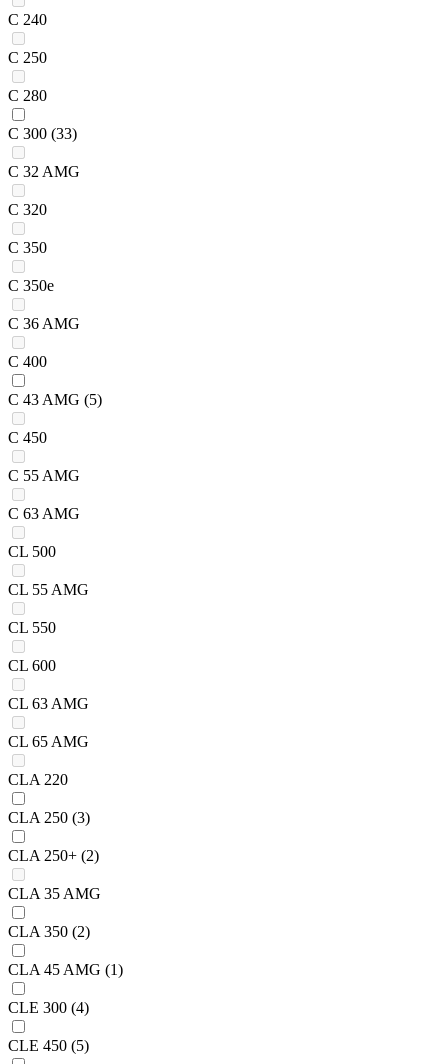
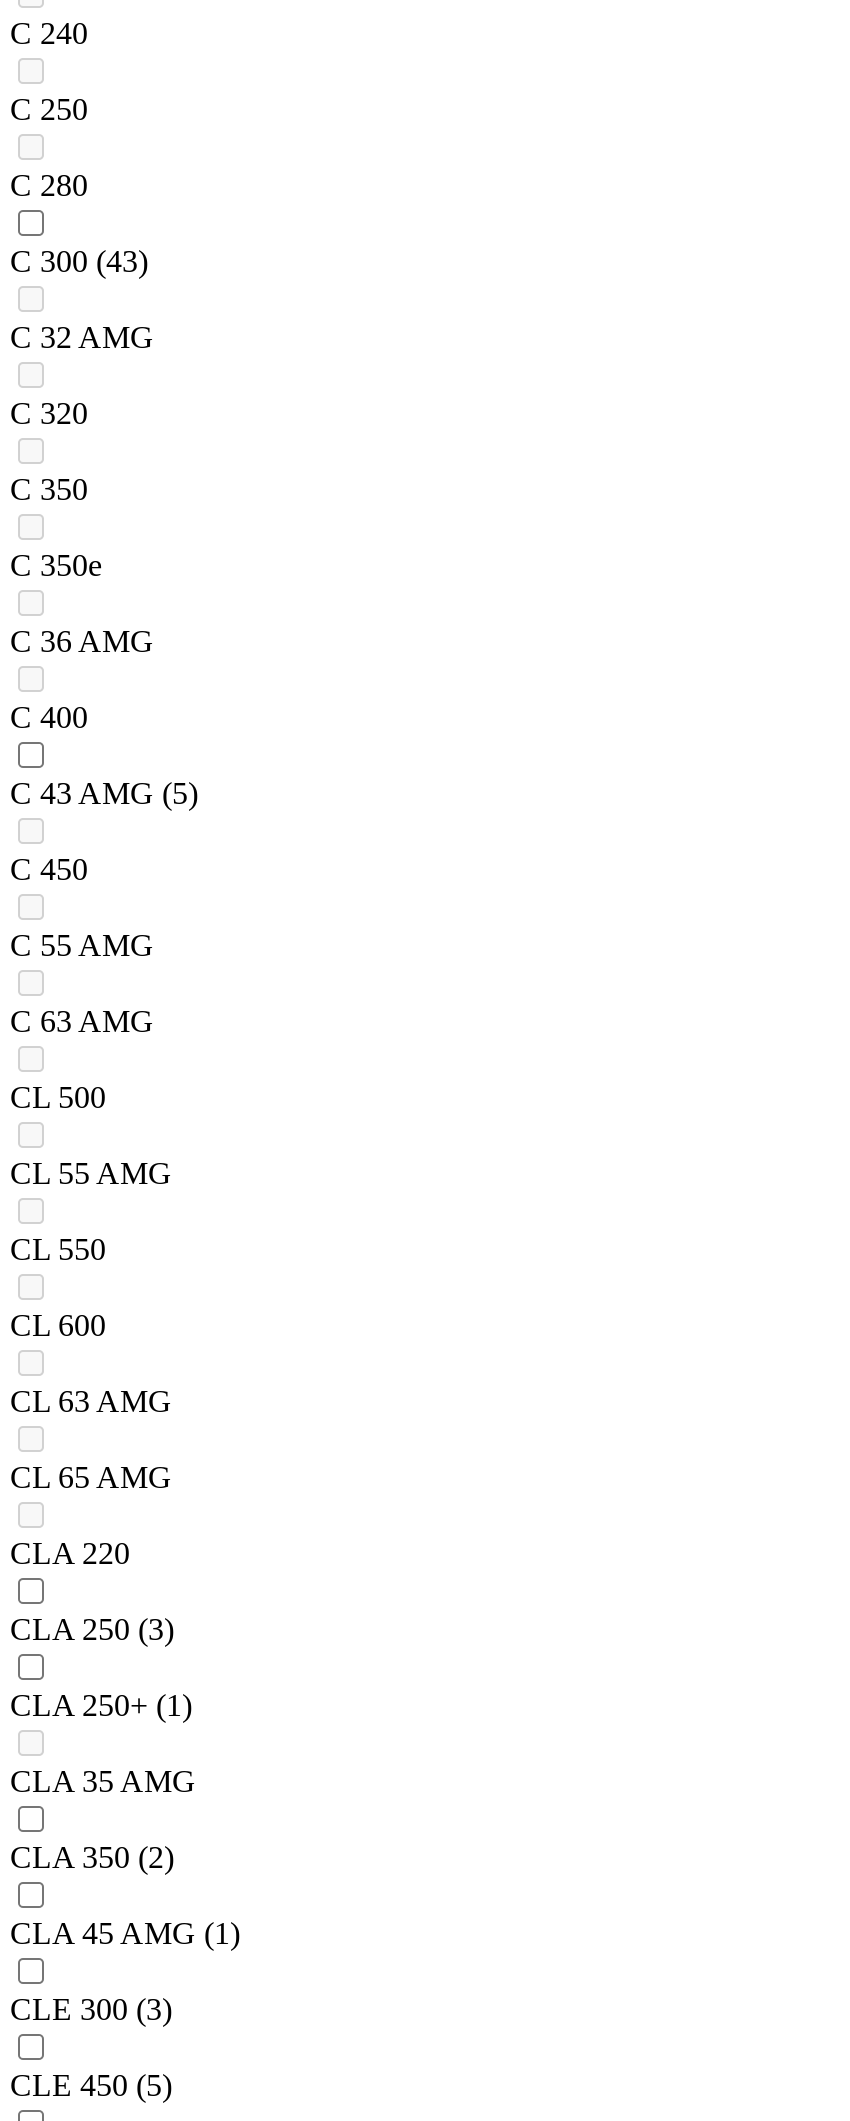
[8,125,77,142] C 300 (33) -> [10,245,148,279] C 300 (43)
[8,847,99,864] CLA 250+ (2) -> [10,1689,192,1723] CLA 250+ (1)
[8,999,89,1016] CLE 300 (4) -> [10,1993,172,2027] CLE 300 (3)

